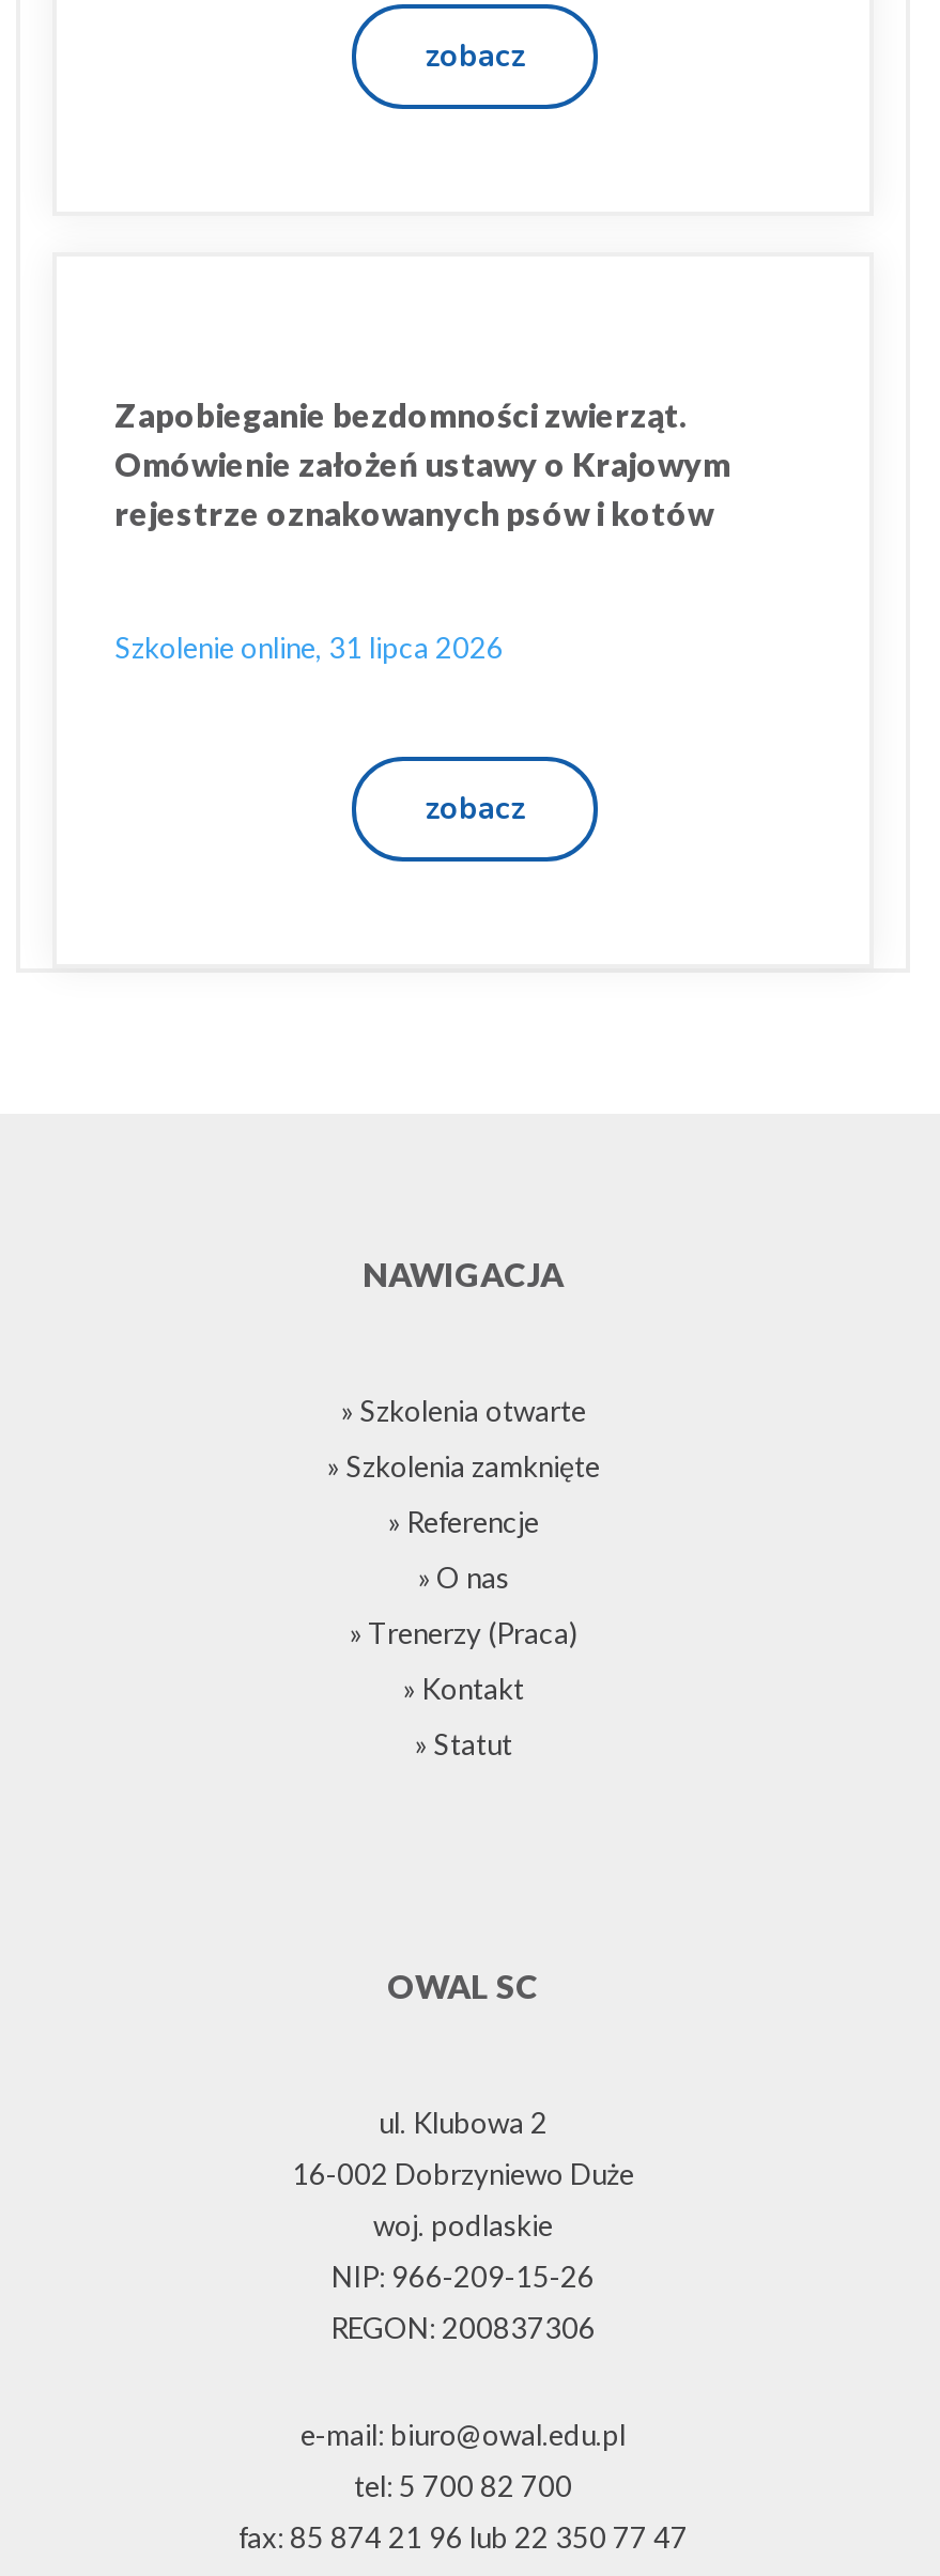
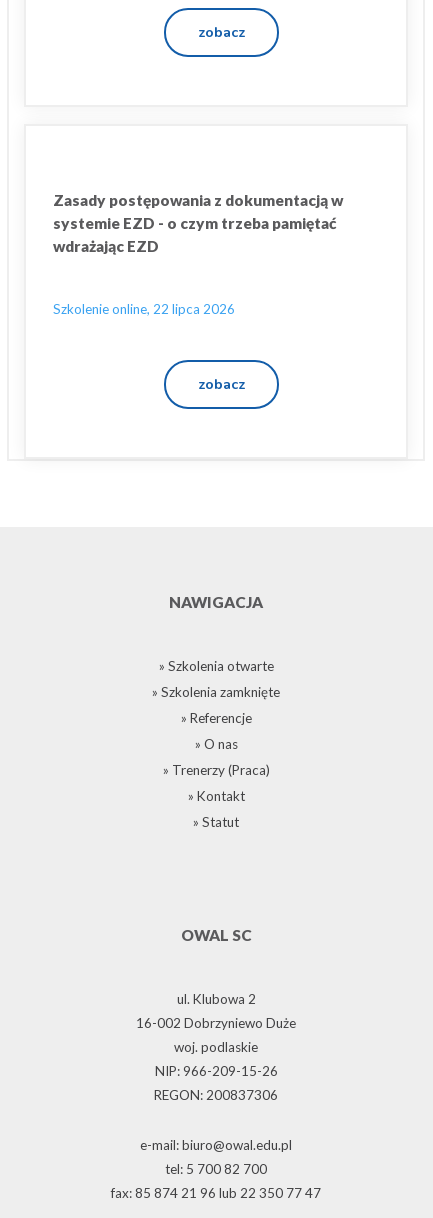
[114,395,730,532] Zapobieganie bezdomności zwierząt. | Omówienie założeń ustawy o Krajowym | rejestrze oznakowanych psów i kotów -> [53,191,343,255] Zasady postępowania z dokumentacją w | systemie EZD - o czym trzeba pamiętać | wdrażając EZD
[114,631,504,665] Szkolenie online, 31 lipca 2026 -> [53,301,235,317] Szkolenie online, 22 lipca 2026

